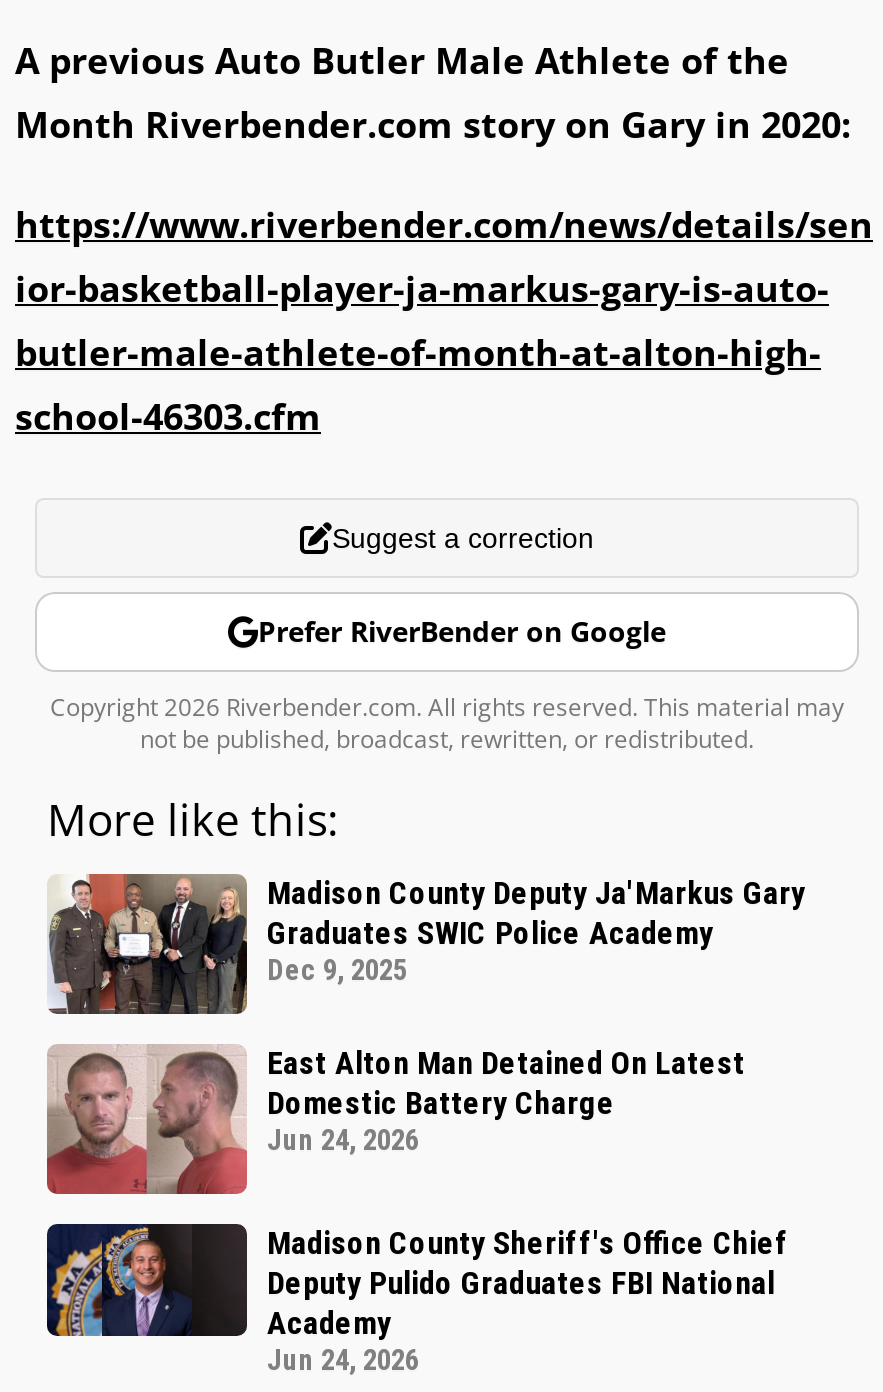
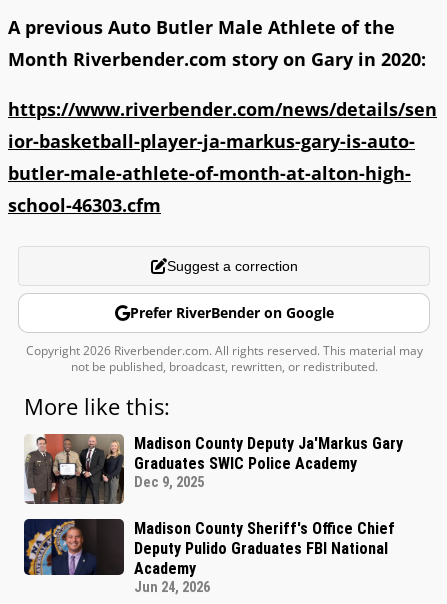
[45,1043,745,1196] [image] | East Alton Man Detained On Latest | Domestic Battery Charge | Jun 24, 2026 -> none

